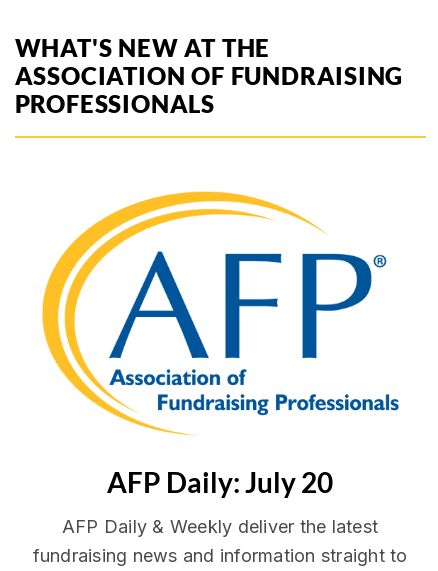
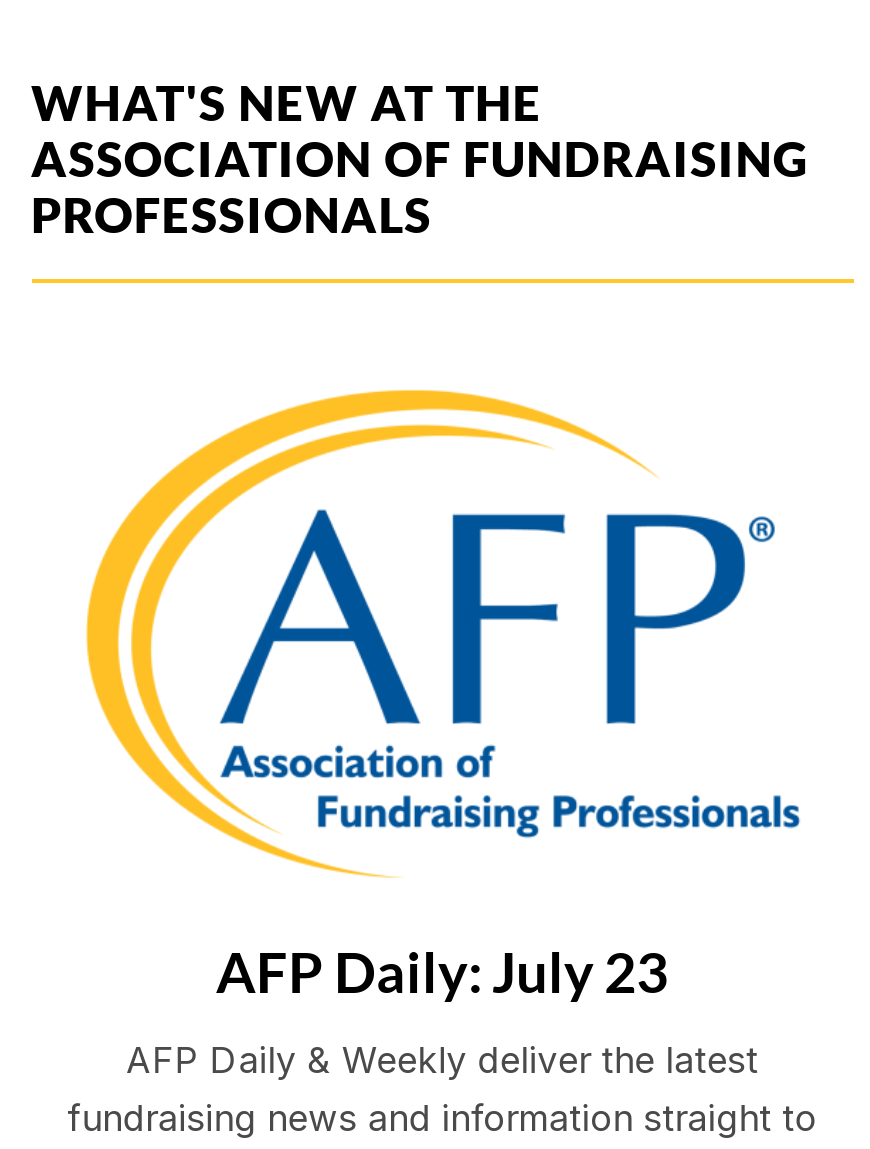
[107,465,333,499] AFP Daily: July 20 -> [216,937,668,1005] AFP Daily: July 23

